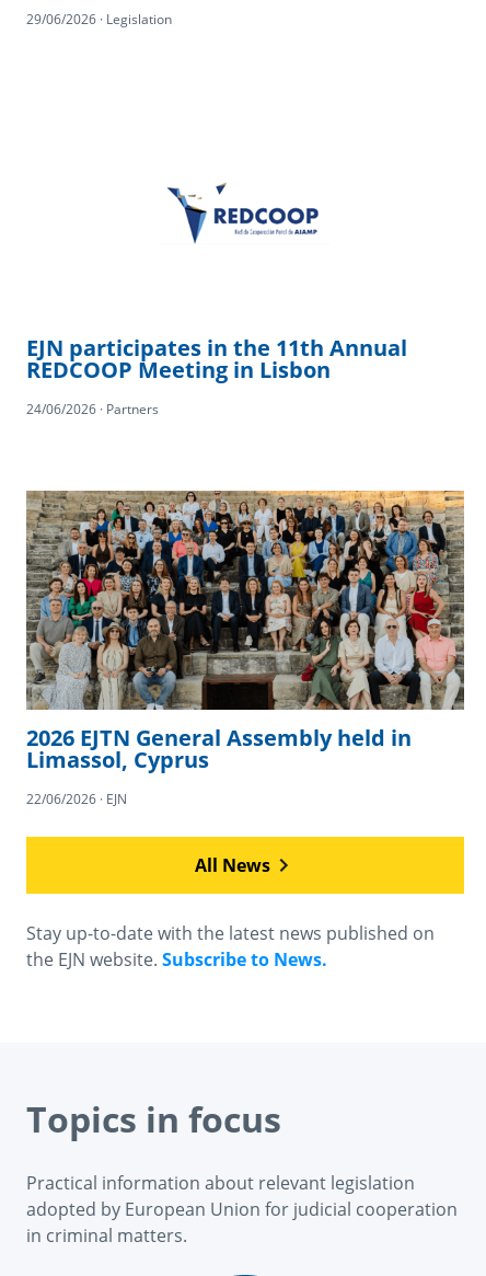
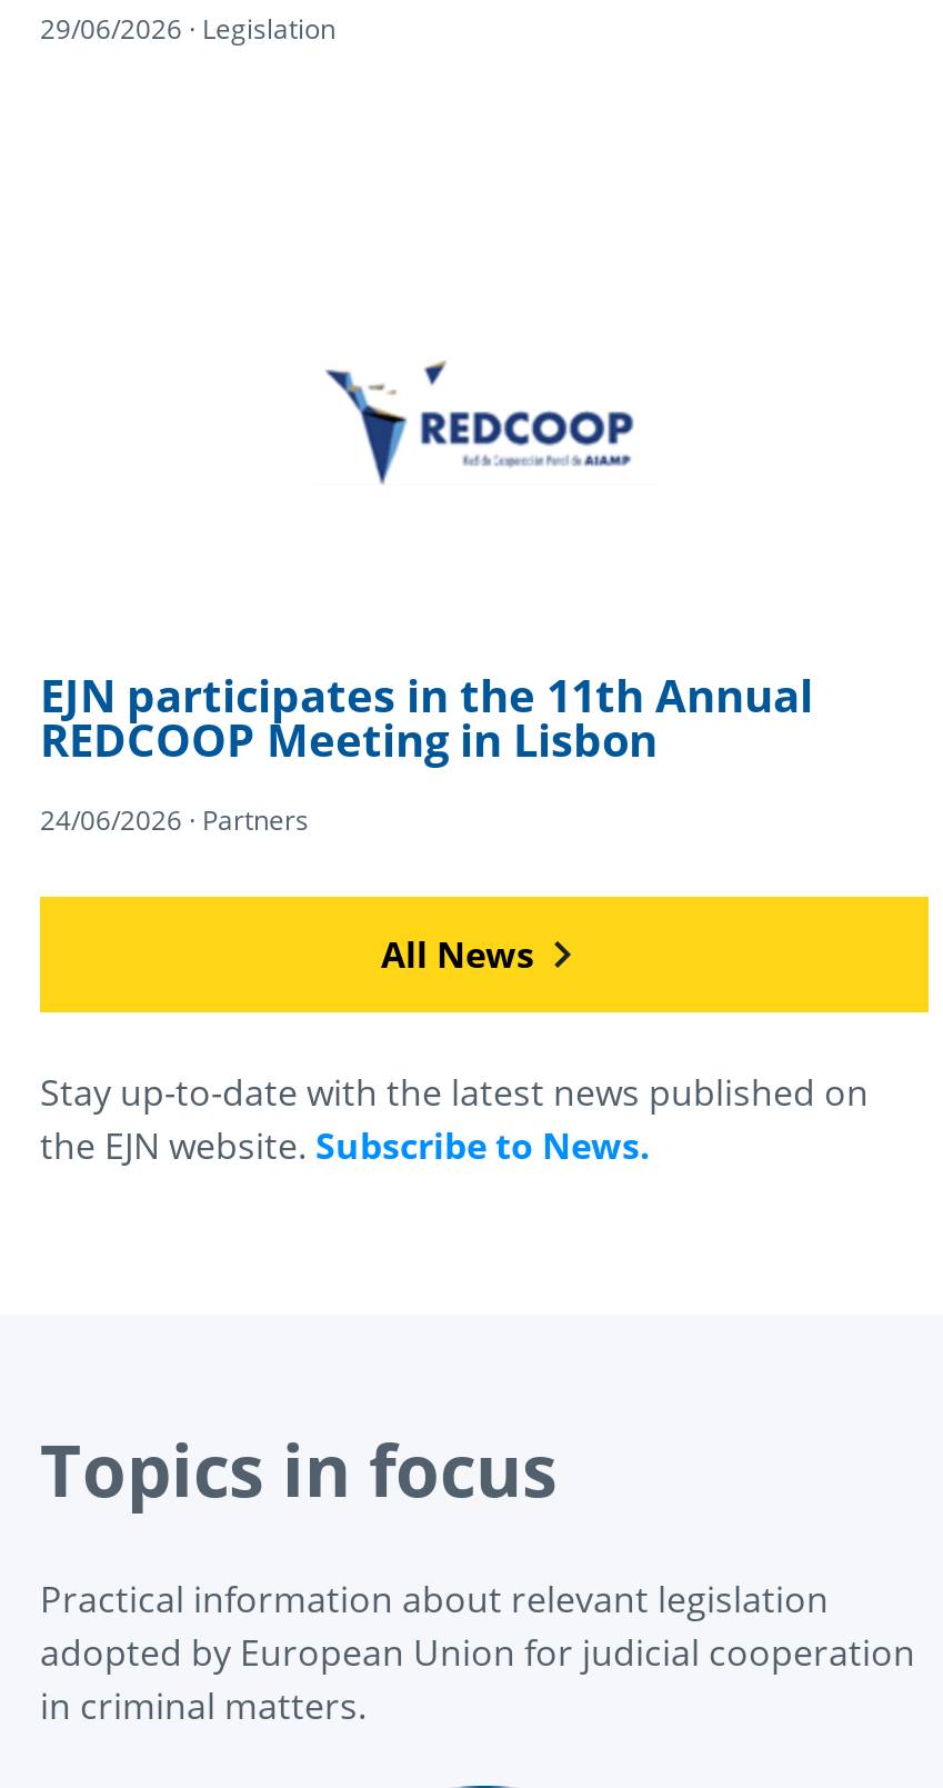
[25,490,465,808] [image] | 2026 EJTN General Assembly held in | Limassol, Cyprus | 22/06/2026 · EJN -> none

